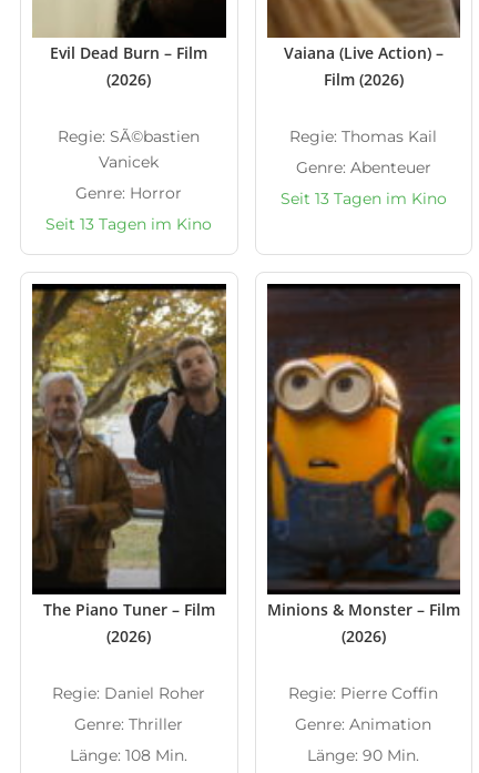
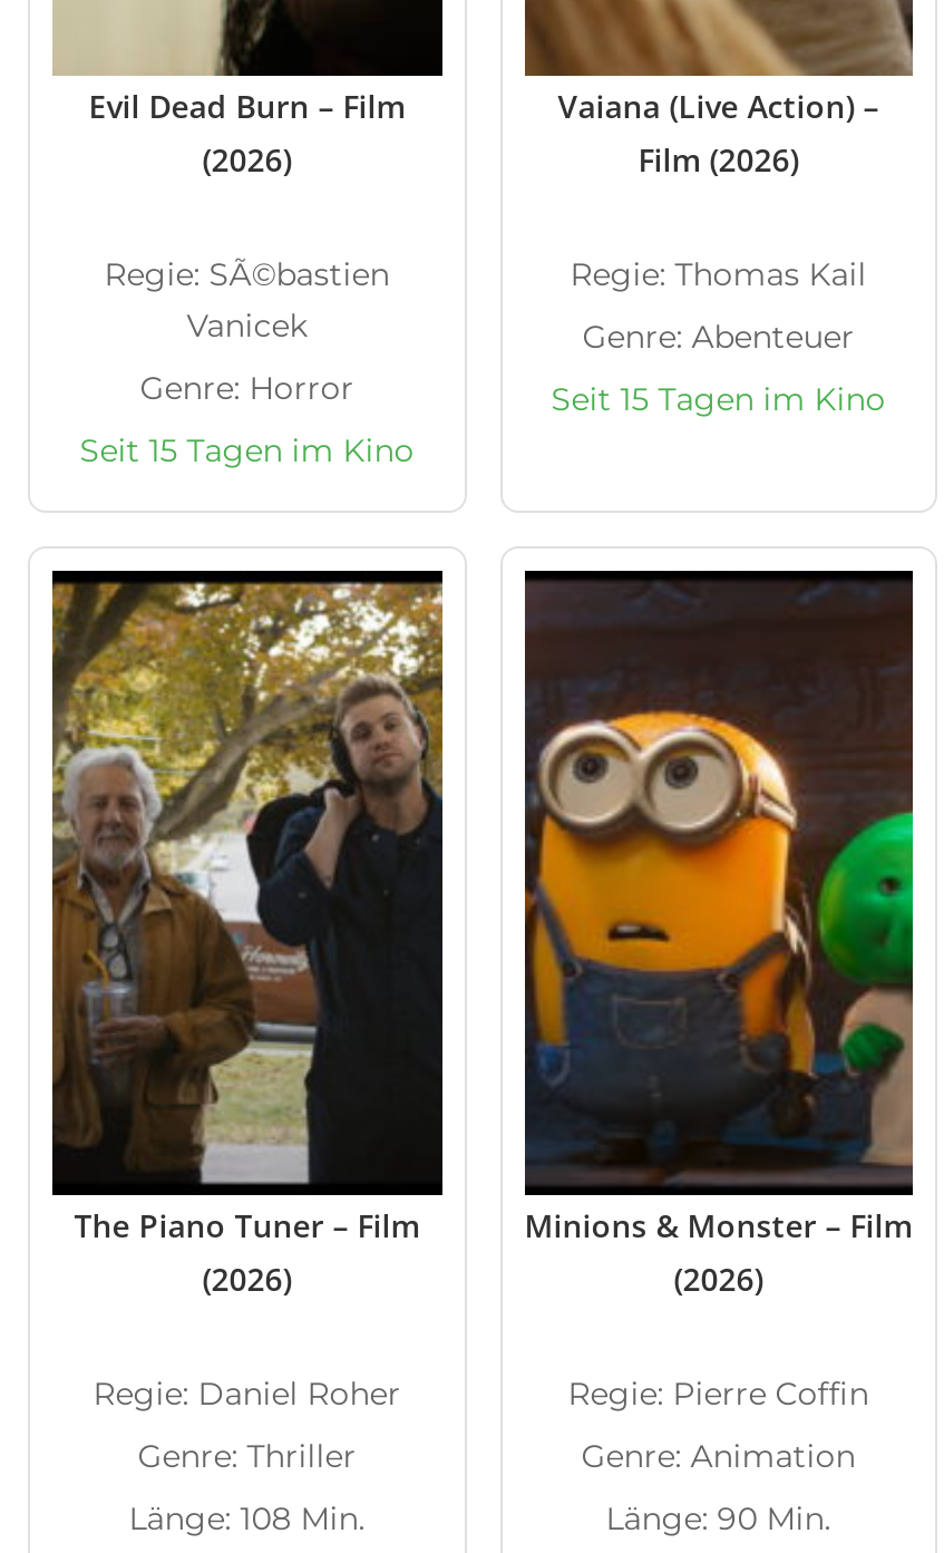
[280,189,447,208] Seit 13 Tagen im Kino -> [551,379,886,419] Seit 15 Tagen im Kino
[46,214,212,234] Seit 13 Tagen im Kino -> [80,430,414,470] Seit 15 Tagen im Kino

